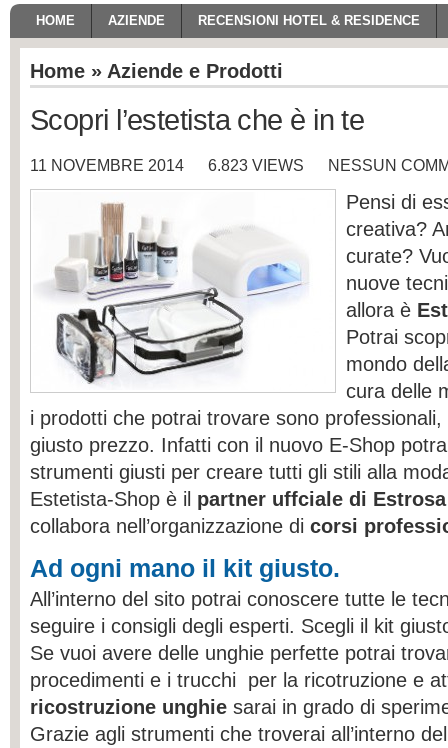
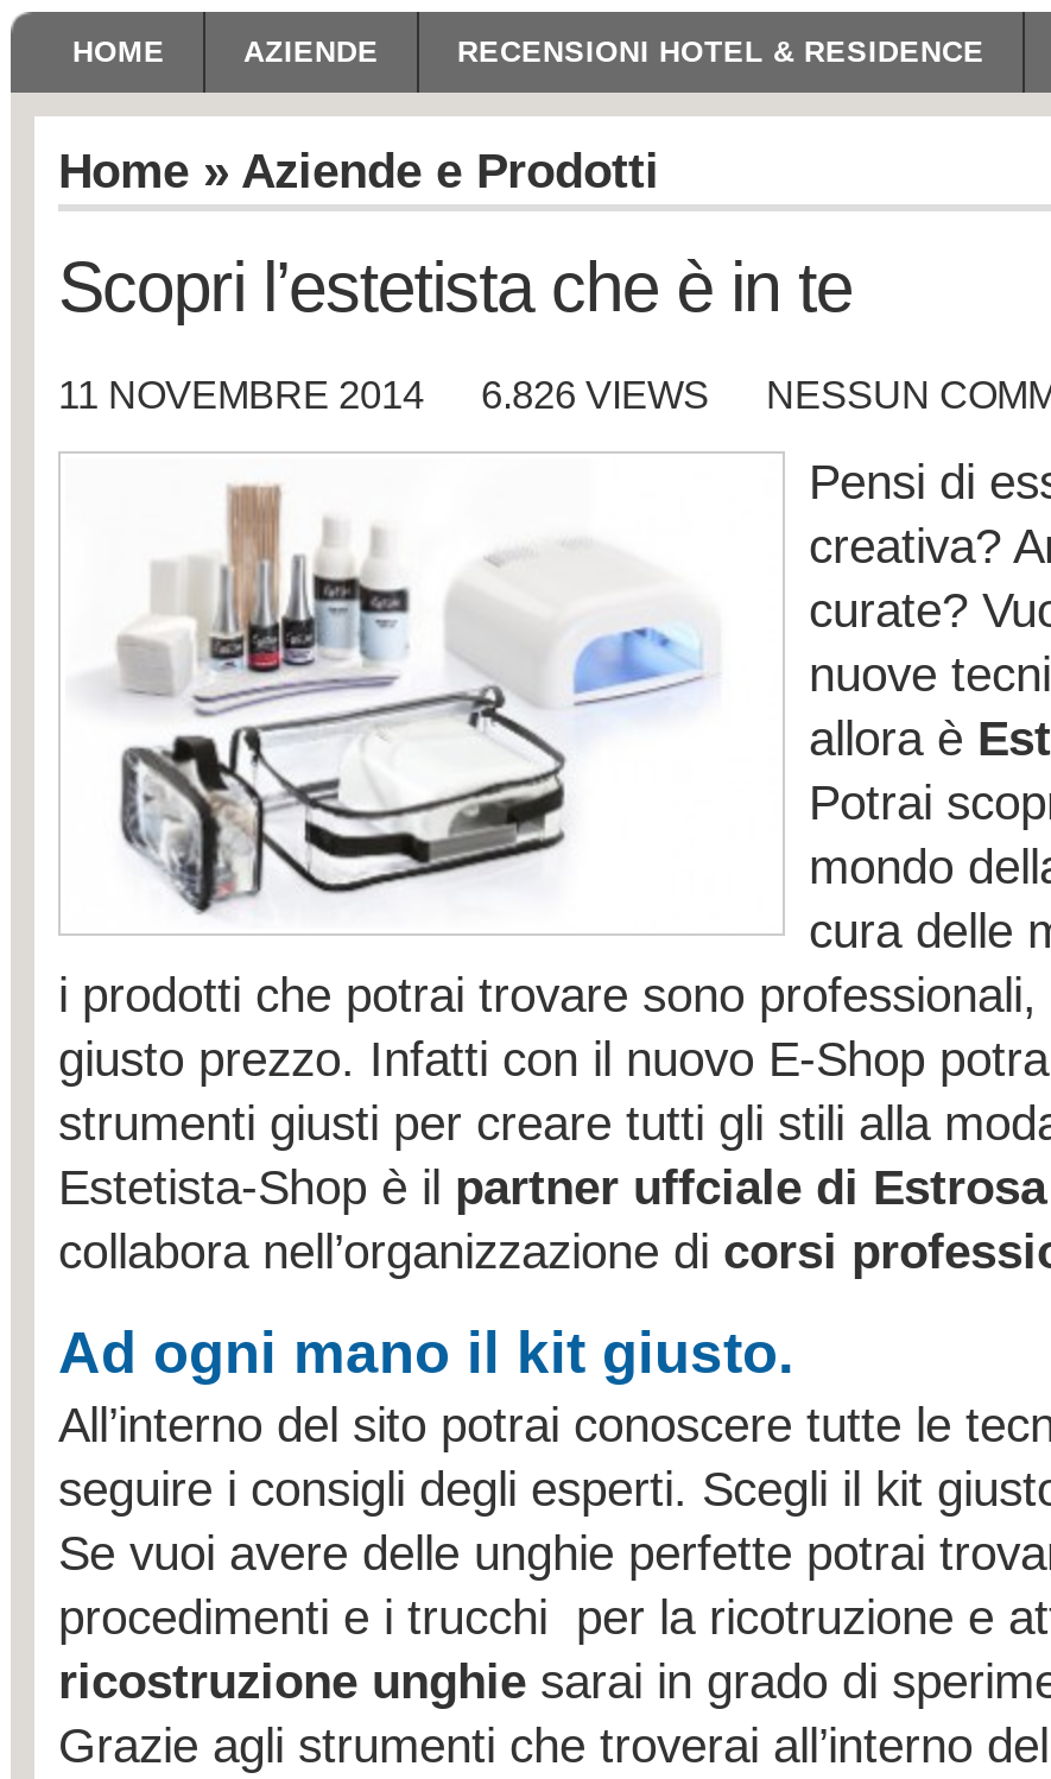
[208,156,304,174] 6.823 VIEWS -> [481,373,709,416] 6.826 VIEWS

